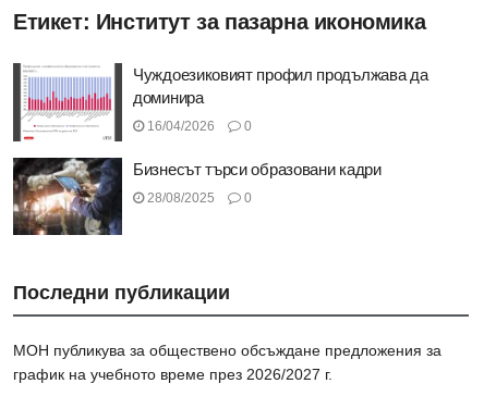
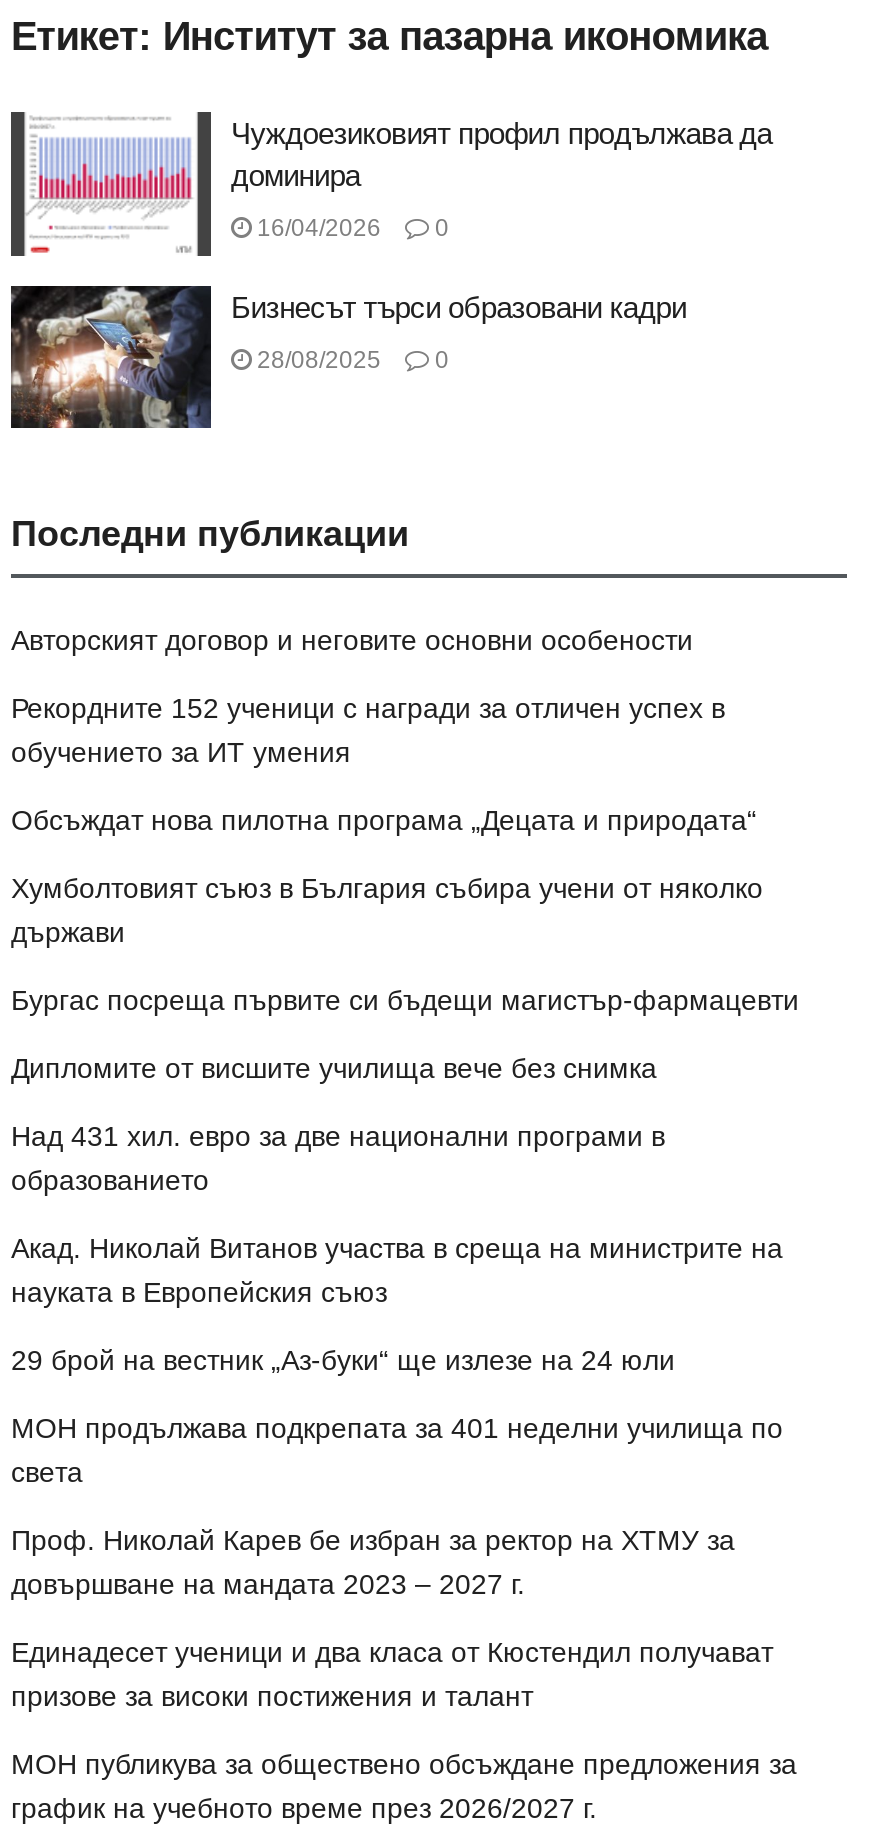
none -> [11,624,799,1712] Авторският договор и неговите основни особености | Рекордните 152 ученици с награди за отличен успех в | обучението за ИТ умения | Обсъждат нова пилотна програма „Децата и природата“ | Хумболтовият съюз в България събира учени от няколко | държави | Бургас посреща първите си бъдещи магистър-фармацевти | Дипломите от висшите училища вече без снимка | Над 431 хил. евро за две национални програми в | образованието | Акад. Николай Витанов участва в среща на министрите на | науката в Европейския съюз | 29 брой на вестник „Аз-буки“ ще излезе на 24 юли | МОН продължава подкрепата за 401 неделни училища по | света | Проф. Николай Карев бе избран за ректор на ХТМУ за | довършване на мандата 2023 – 2027 г. | Единадесет ученици и два класа от Кюстендил получават | призове за високи постижения и талант

